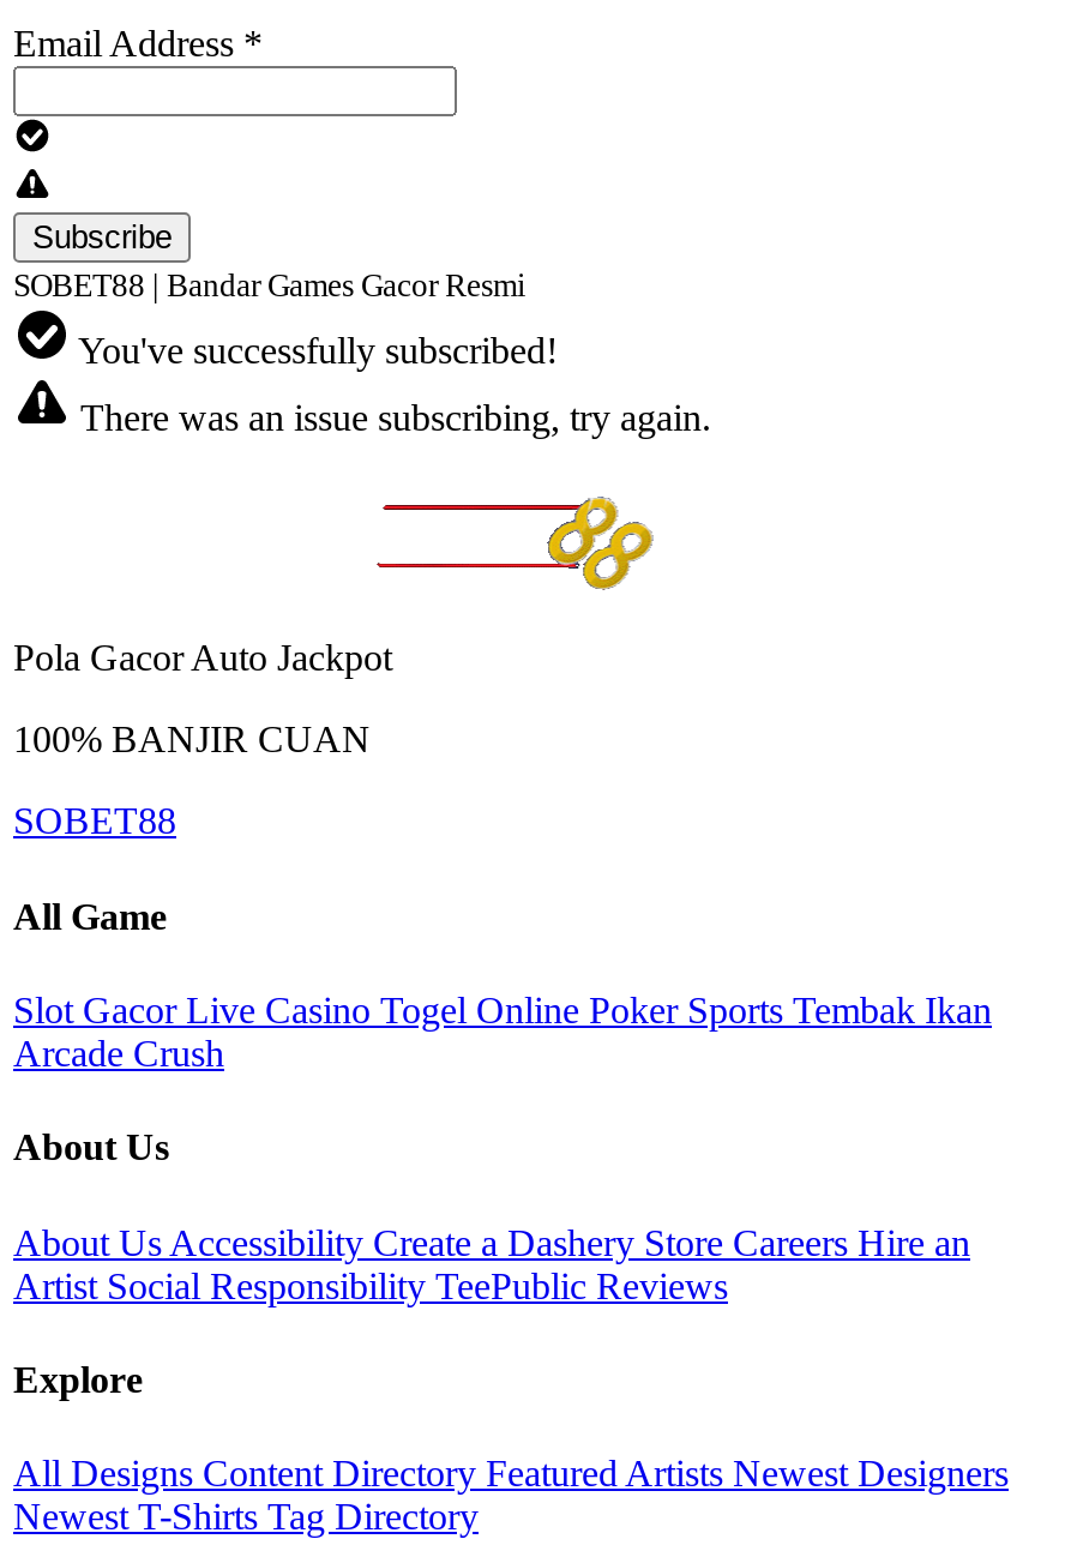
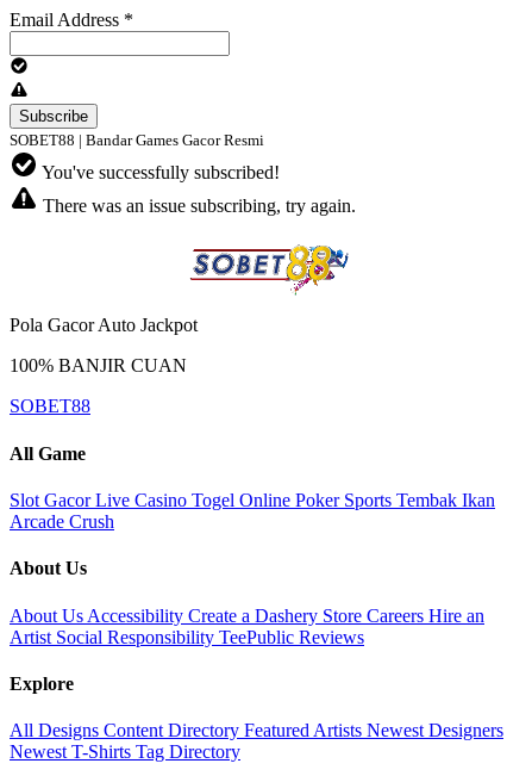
[385,498,697,596] [image] -> [192,244,350,296] [image]

